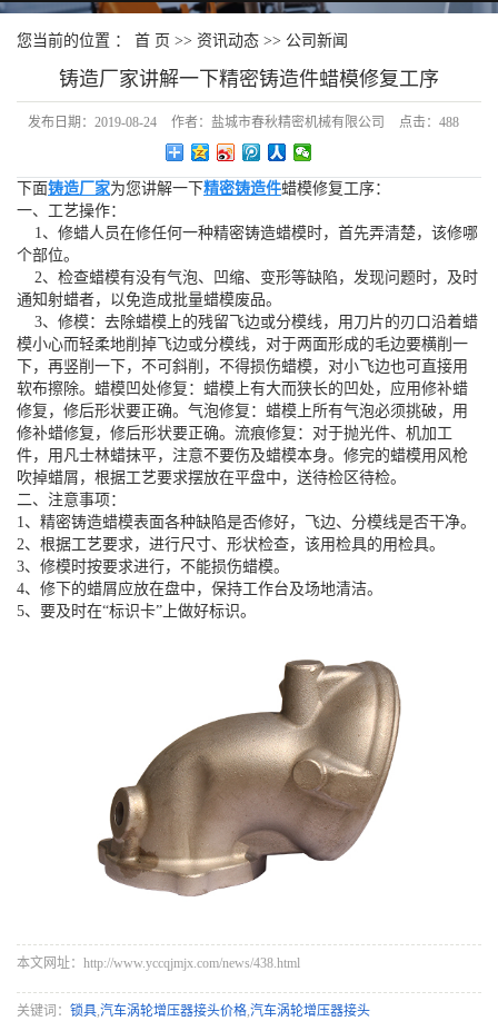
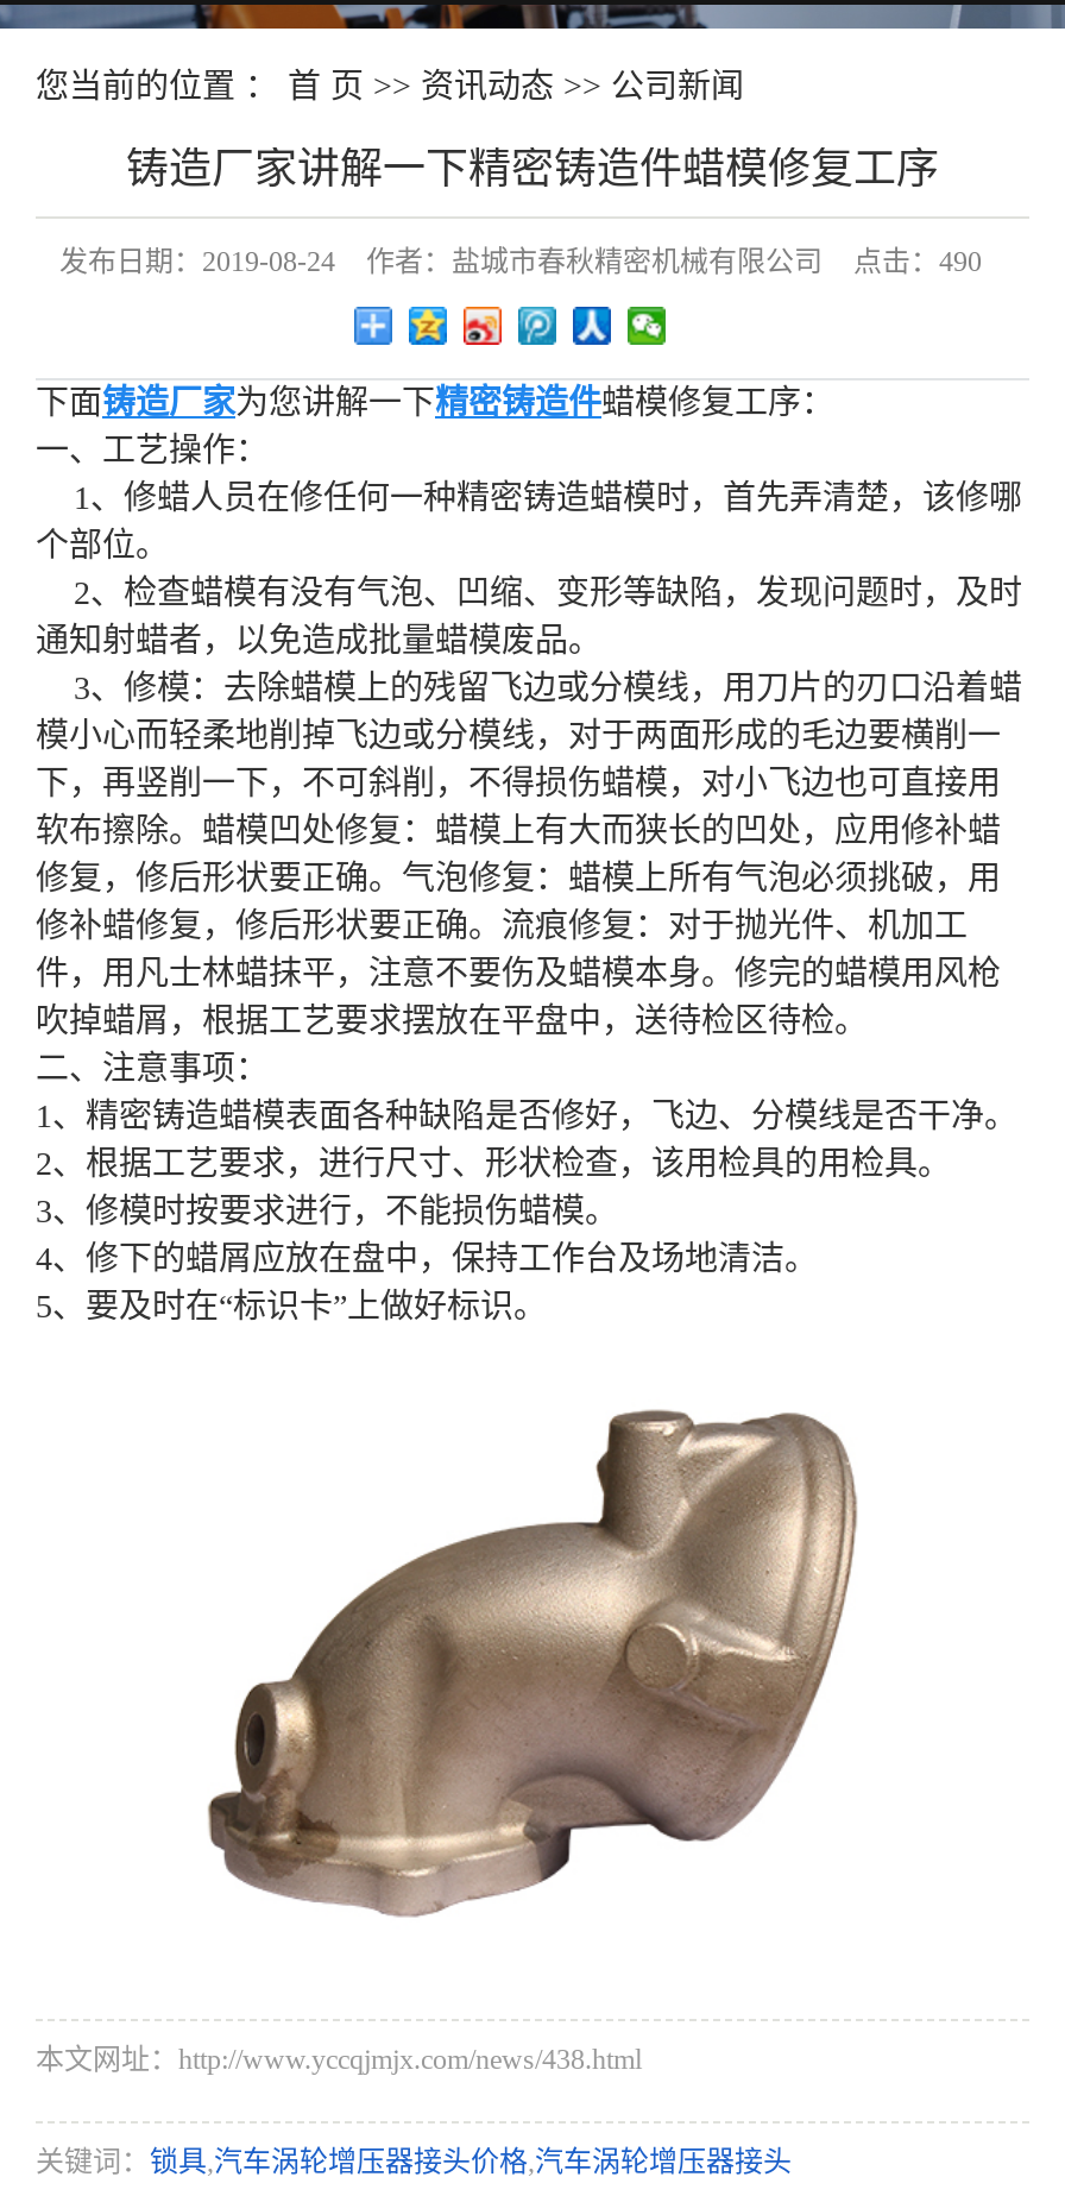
[28,115,459,130] 发布日期：2019-08-24 作者：盐城市春秋精密机械有限公司 点击：488 -> [59,245,982,278] 发布日期：2019-08-24 作者：盐城市春秋精密机械有限公司 点击：490

